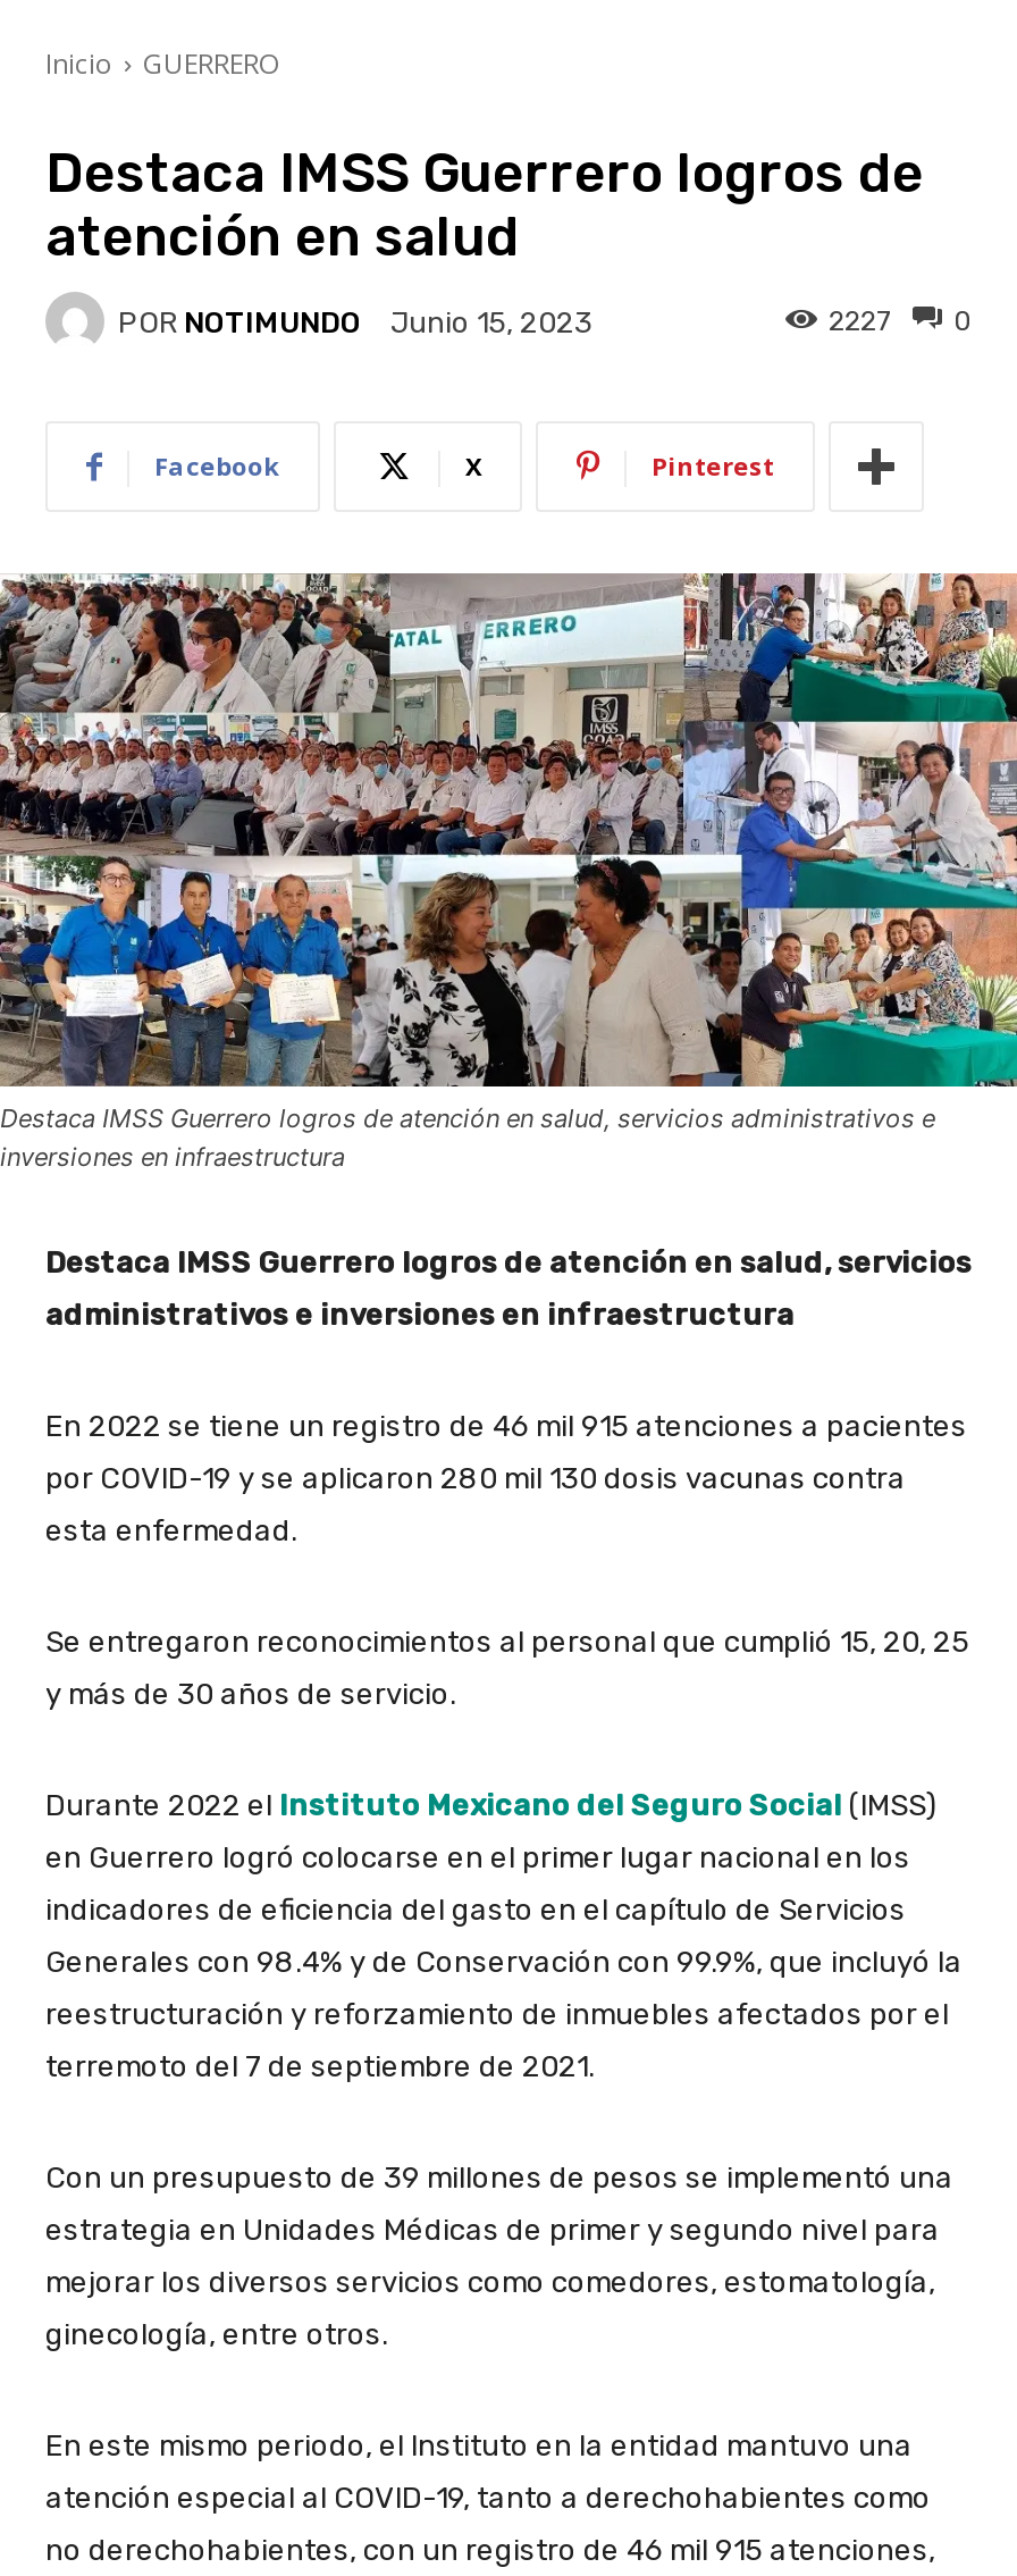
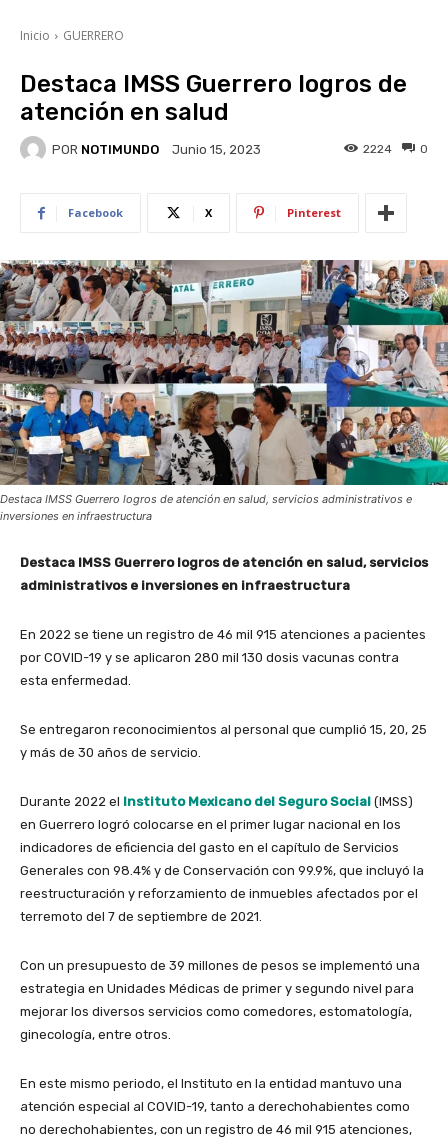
[829,305,972,337] 2227 0 -> [363,142,428,156] 2224 0

